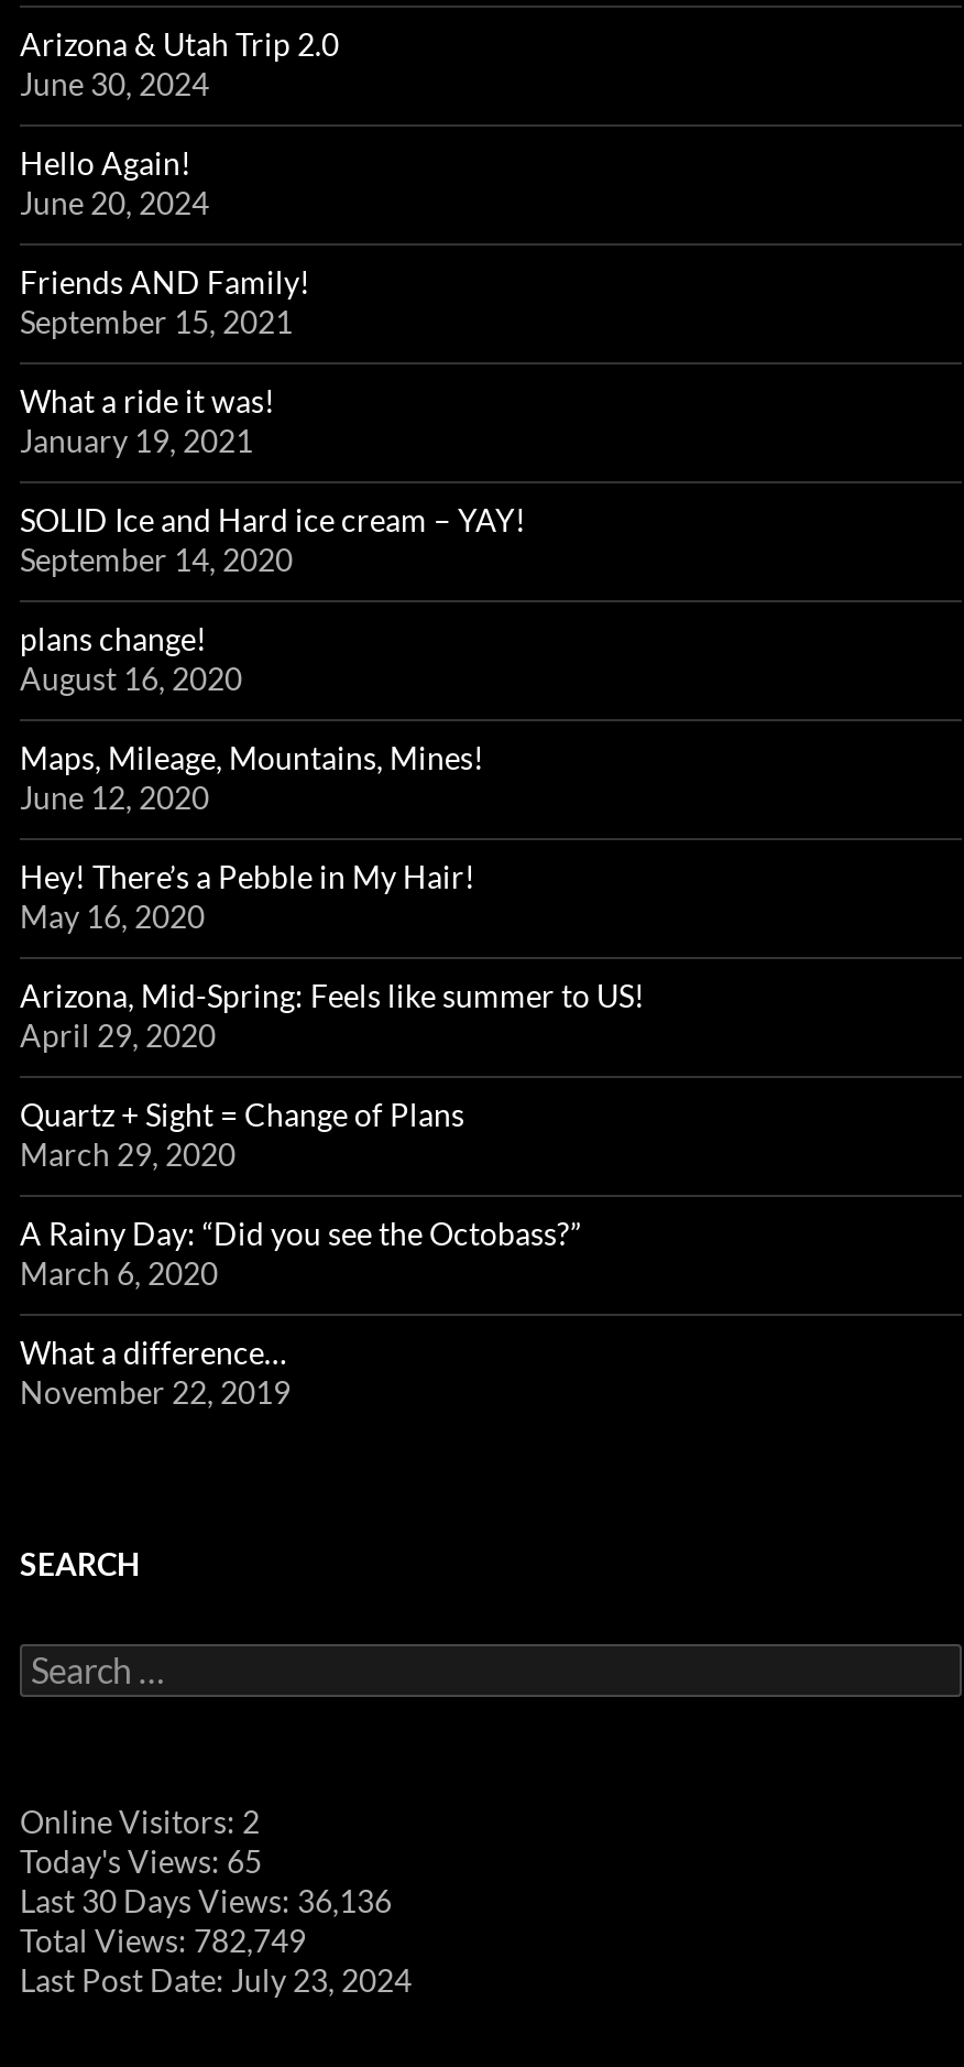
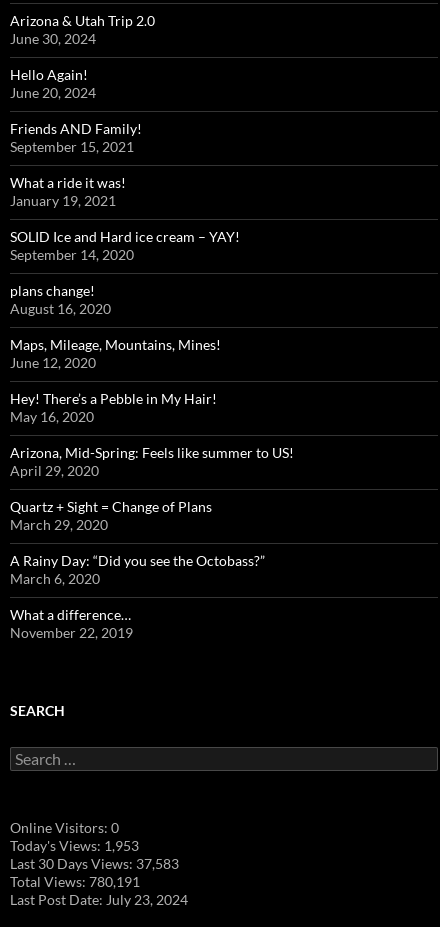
[20,1802,260,1840] Online Visitors: 2 -> [10,819,119,836] Online Visitors: 0
[20,1842,262,1879] Today's Views: 65 -> [10,837,139,854] Today's Views: 1,953
[20,1882,392,1919] Last 30 Days Views: 36,136 -> [10,855,179,872] Last 30 Days Views: 37,583
[20,1921,306,1959] Total Views: 782,749 -> [10,873,140,890] Total Views: 780,191

